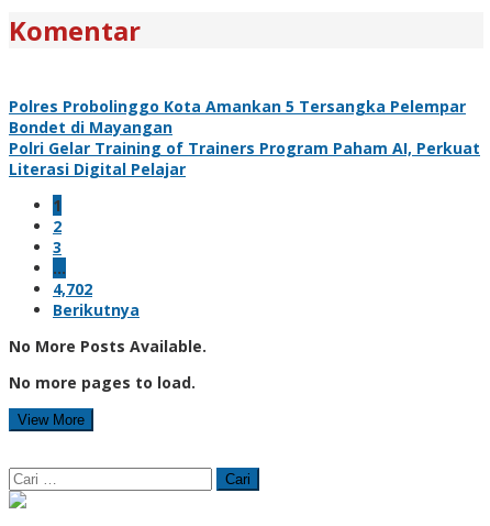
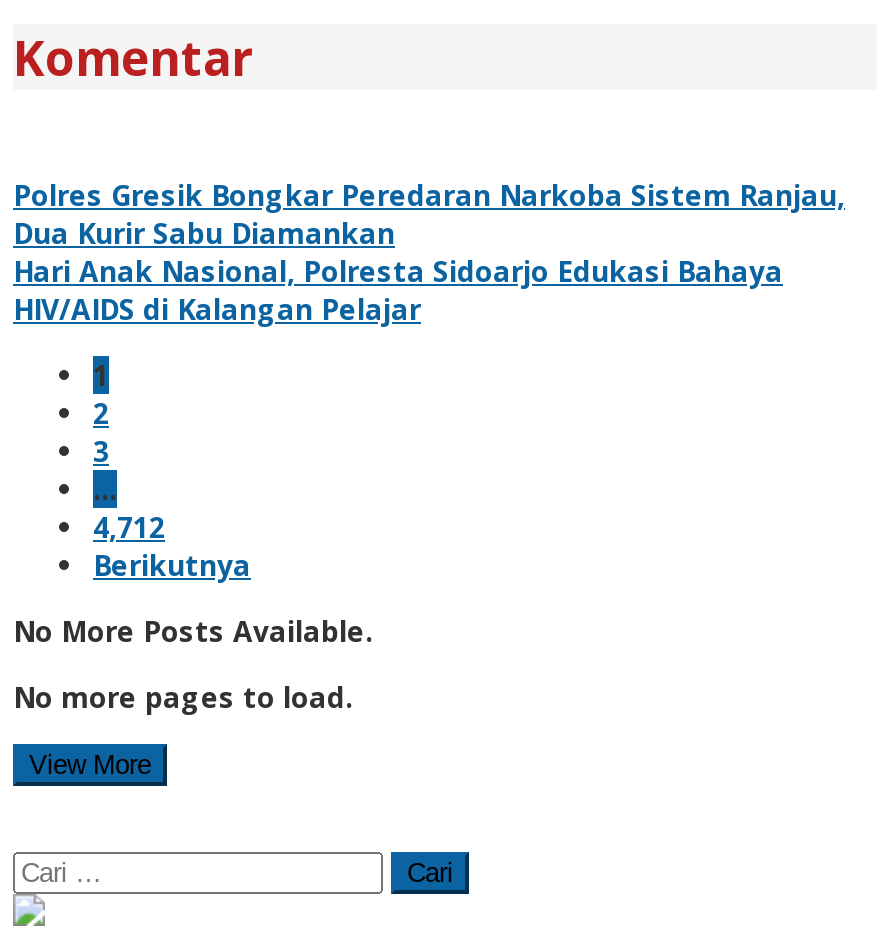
[9,96,480,179] Polres Probolinggo Kota Amankan 5 Tersangka Pelempar | Bondet di Mayangan | Polri Gelar Training of Trainers Program Paham AI, Perkuat | Literasi Digital Pelajar -> [13,176,845,328] Polres Gresik Bongkar Peredaran Narkoba Sistem Ranjau, | Dua Kurir Sabu Diamankan | Hari Anak Nasional, Polresta Sidoarjo Edukasi Bahaya | HIV/AIDS di Kalangan Pelajar
[53,278,92,299] 4,702 -> [93,508,165,546] 4,712

